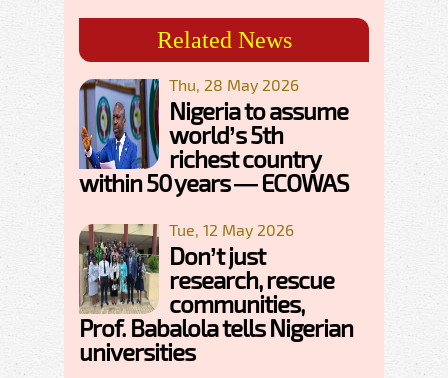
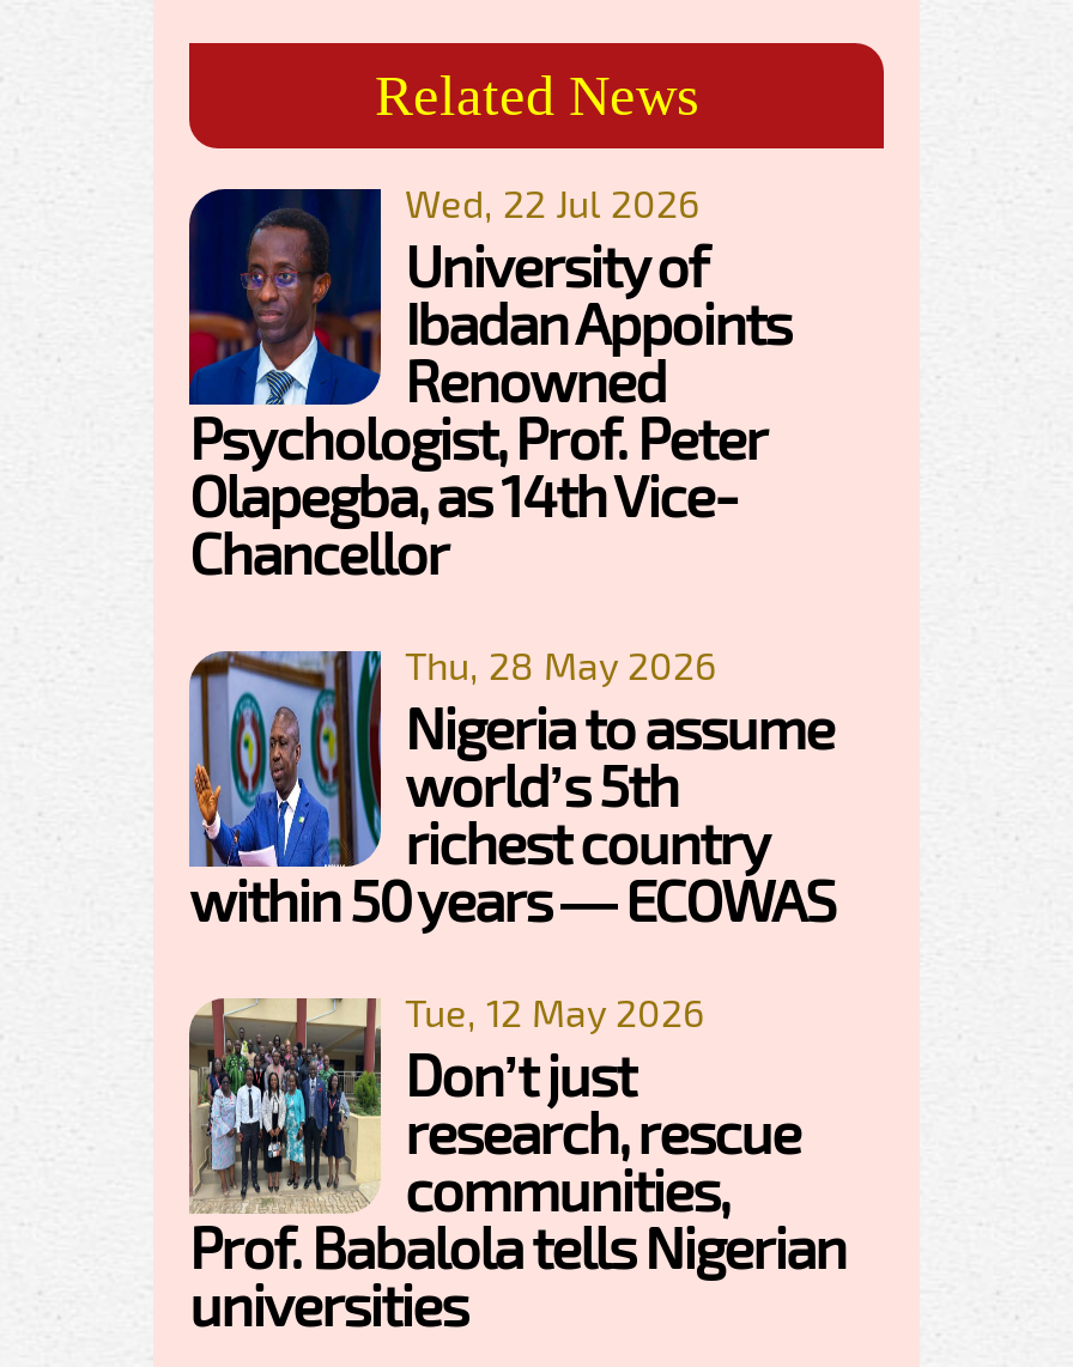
none -> [187,179,790,586] [image] | Wed, 22 Jul 2026 | University of | Ibadan Appoints | Renowned | Psychologist, Prof. Peter | Olapegba, as 14th Vice- | Chancellor

